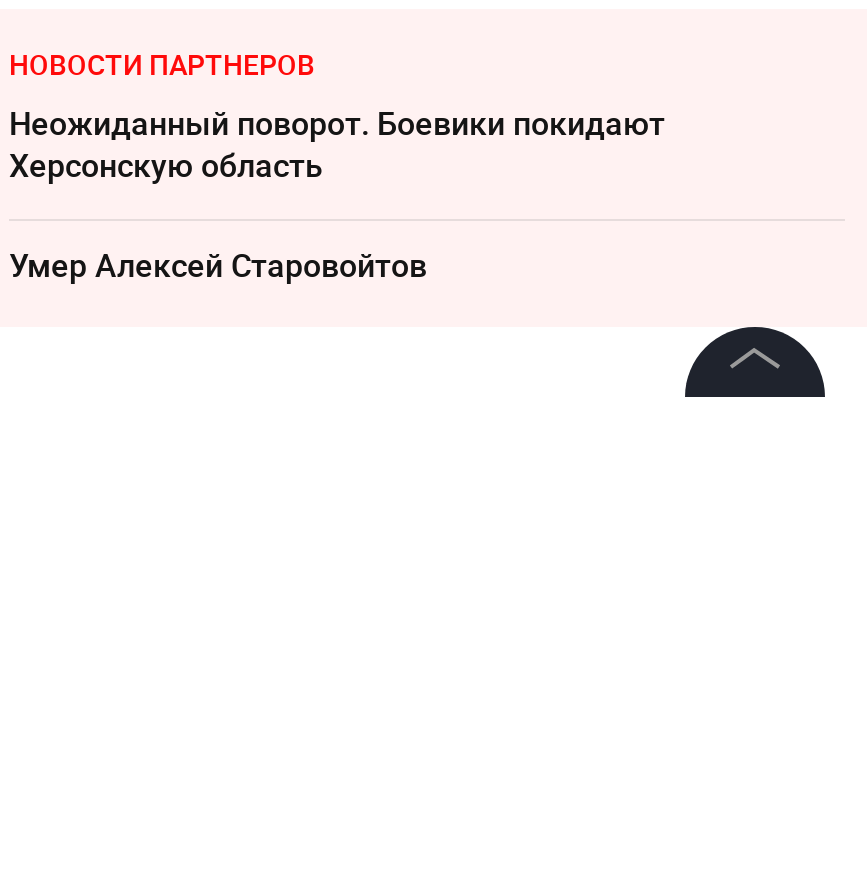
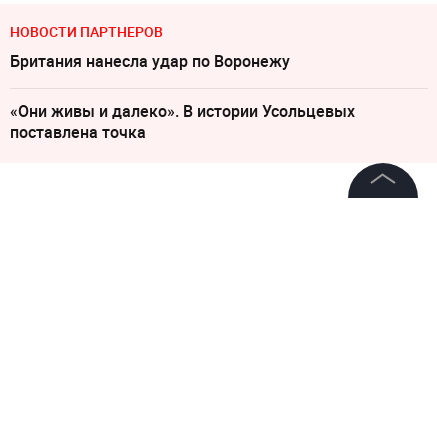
[9,101,665,187] Неожиданный поворот. Боевики покидают | Херсонскую область -> [10,50,290,72] Британия нанесла удар по Воронежу
[9,243,427,287] Умер Алексeй Старовойтов -> [10,100,355,143] «Они живы и далеко». В истории Усольцевых | поставлена точка

